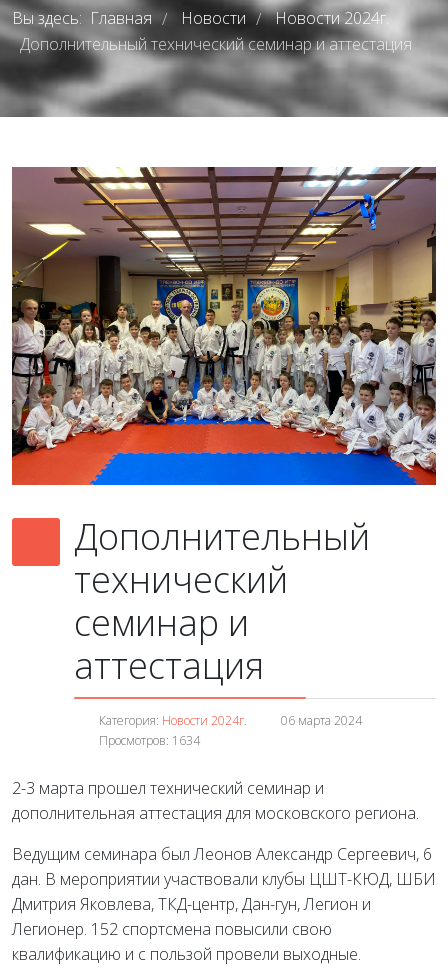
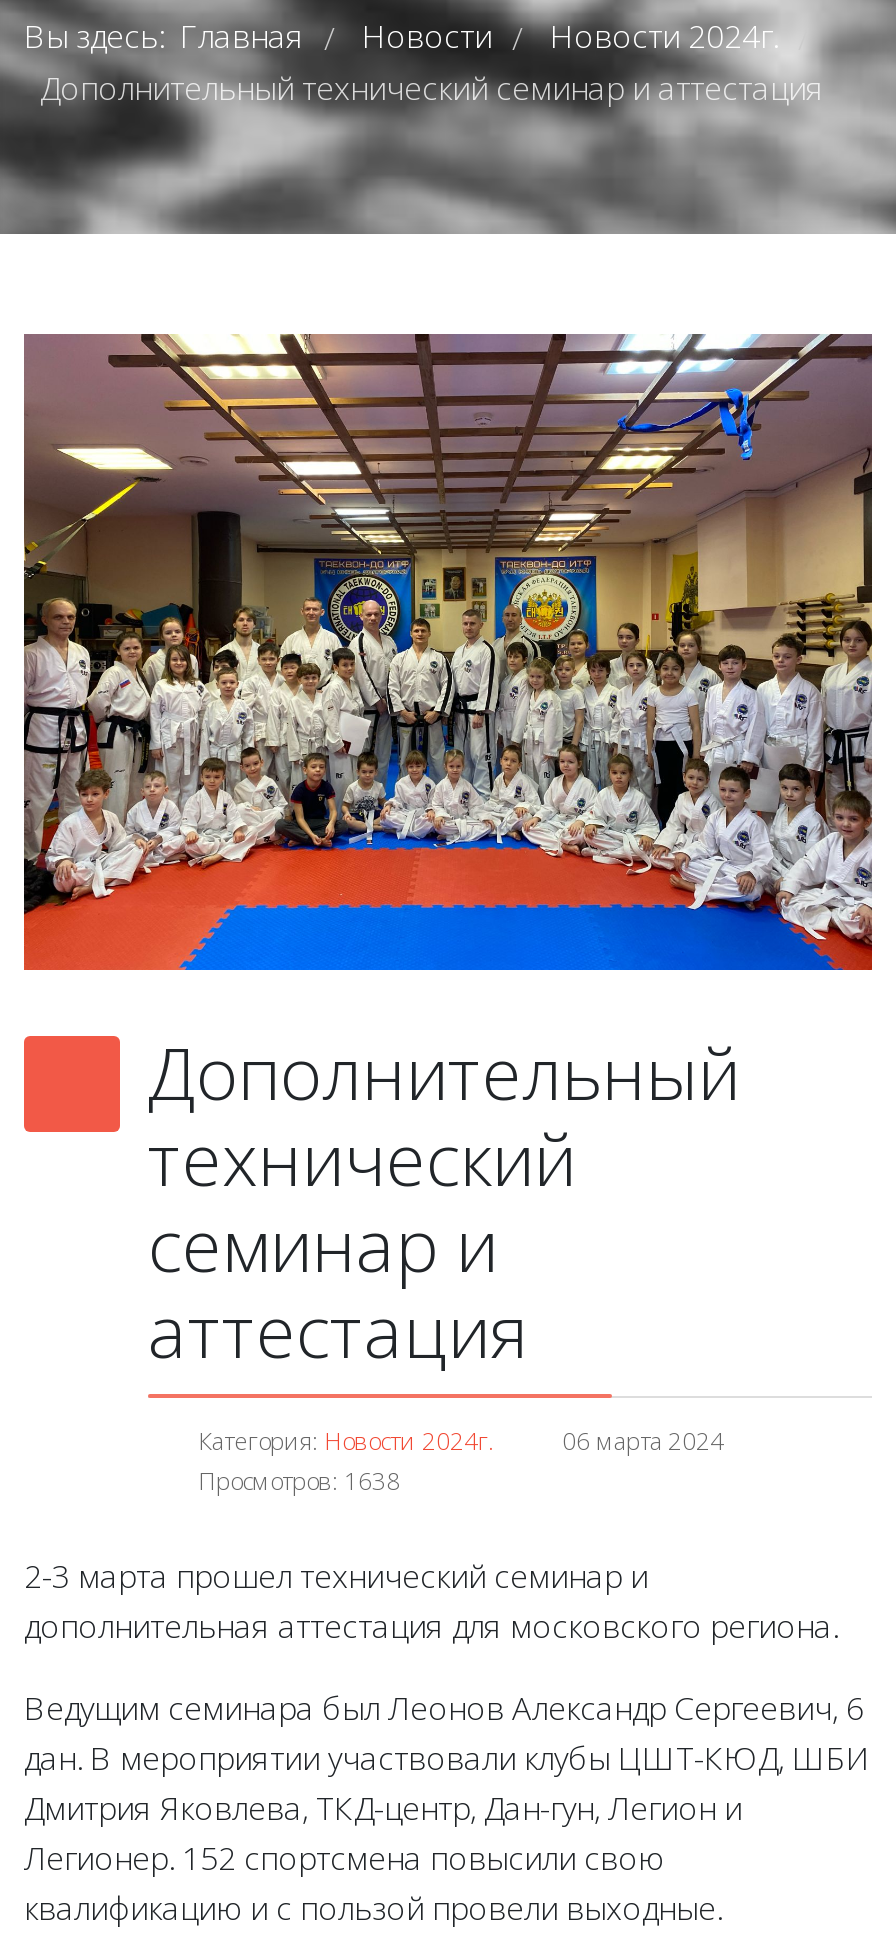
[99,732,200,749] Просмотров: 1634 -> [198,1464,400,1498] Просмотров: 1638

